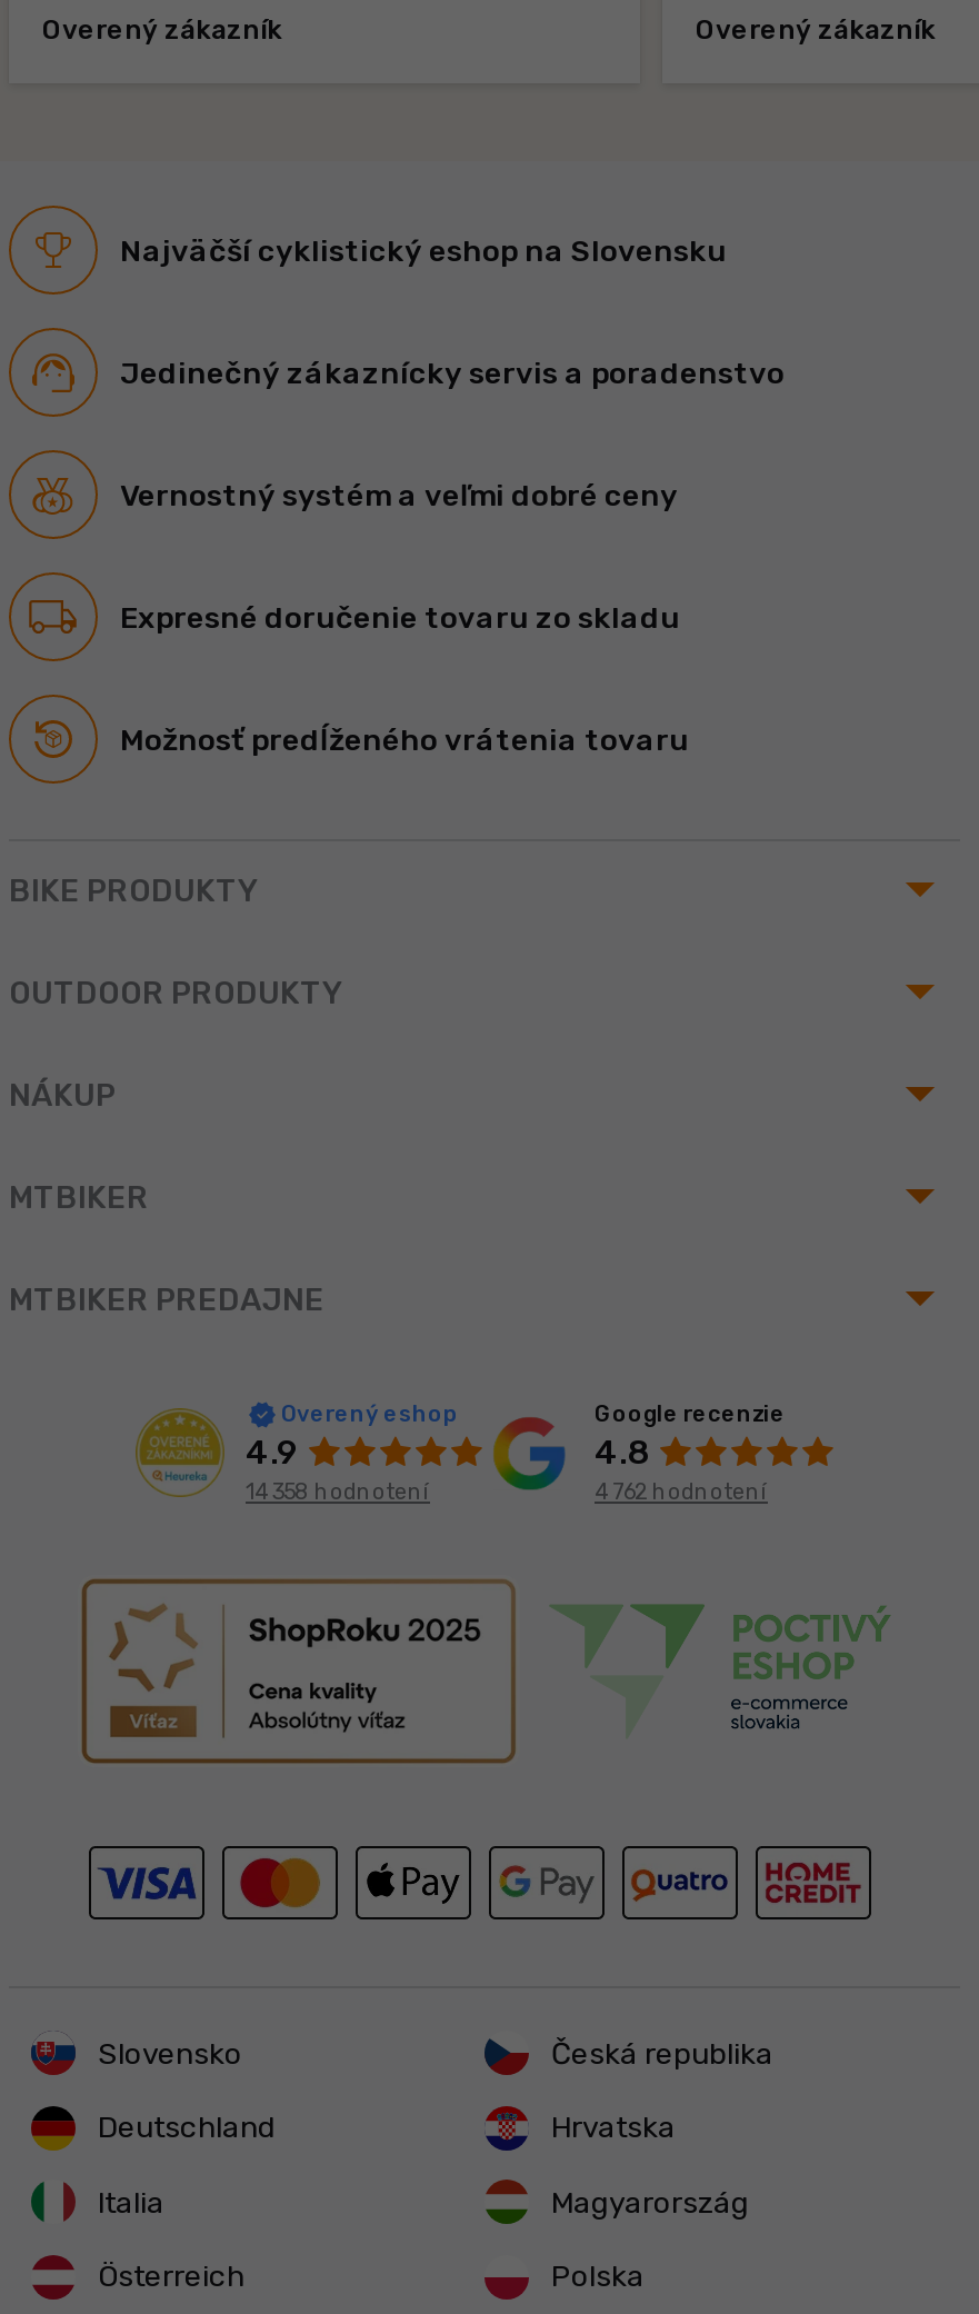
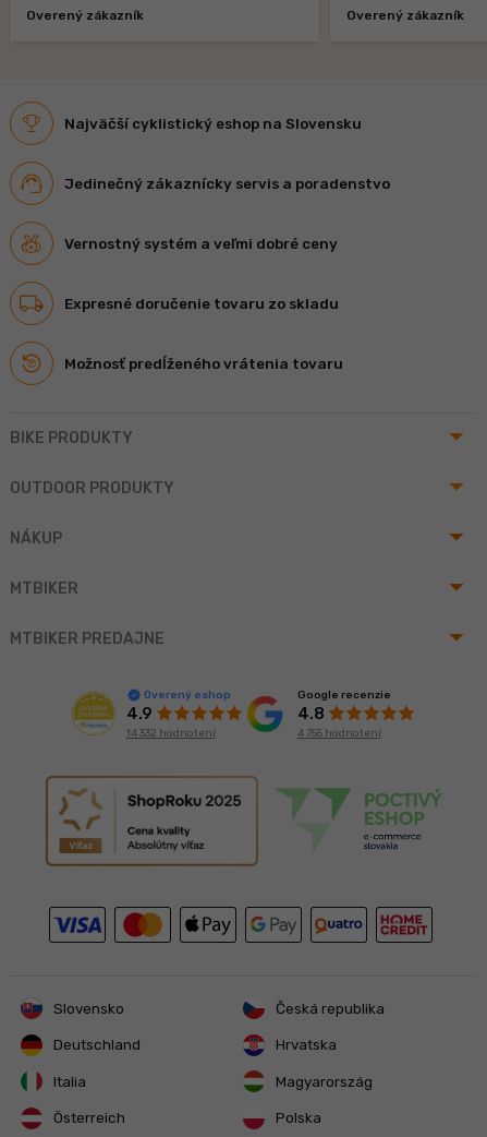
[246,1479,430,1506] 14 358 hodnotení -> [126,727,215,740] 14 332 hodnotení
[595,1478,768,1505] 4 762 hodnotení -> [297,726,381,739] 4 755 hodnotení

